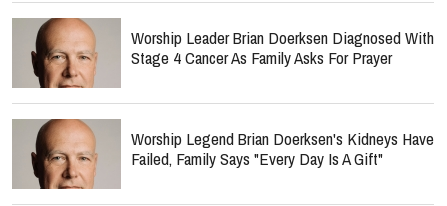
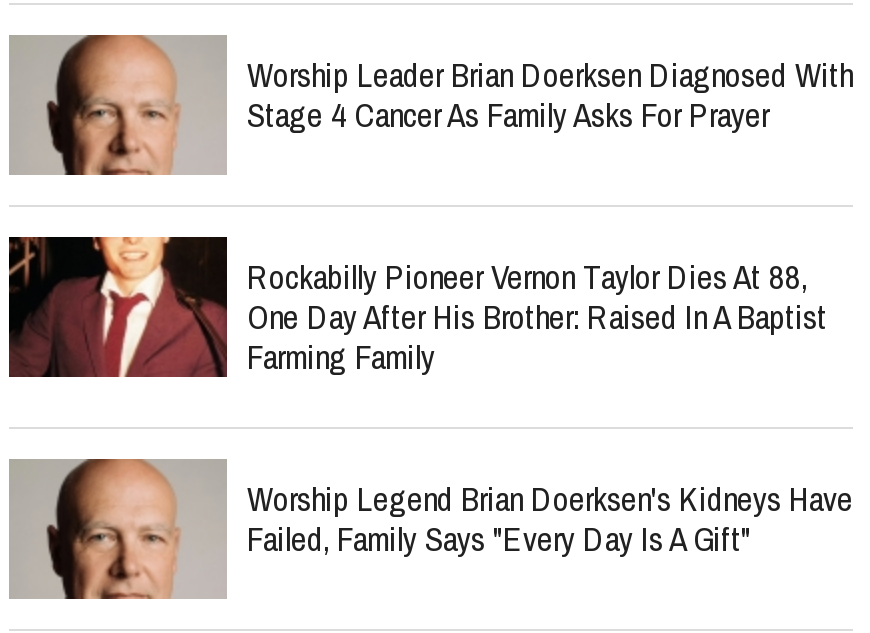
none -> [9,237,827,379] [image] | Rockabilly Pioneer Vernon Taylor Dies At 88, | One Day After His Brother: Raised In A Baptist | Farming Family

